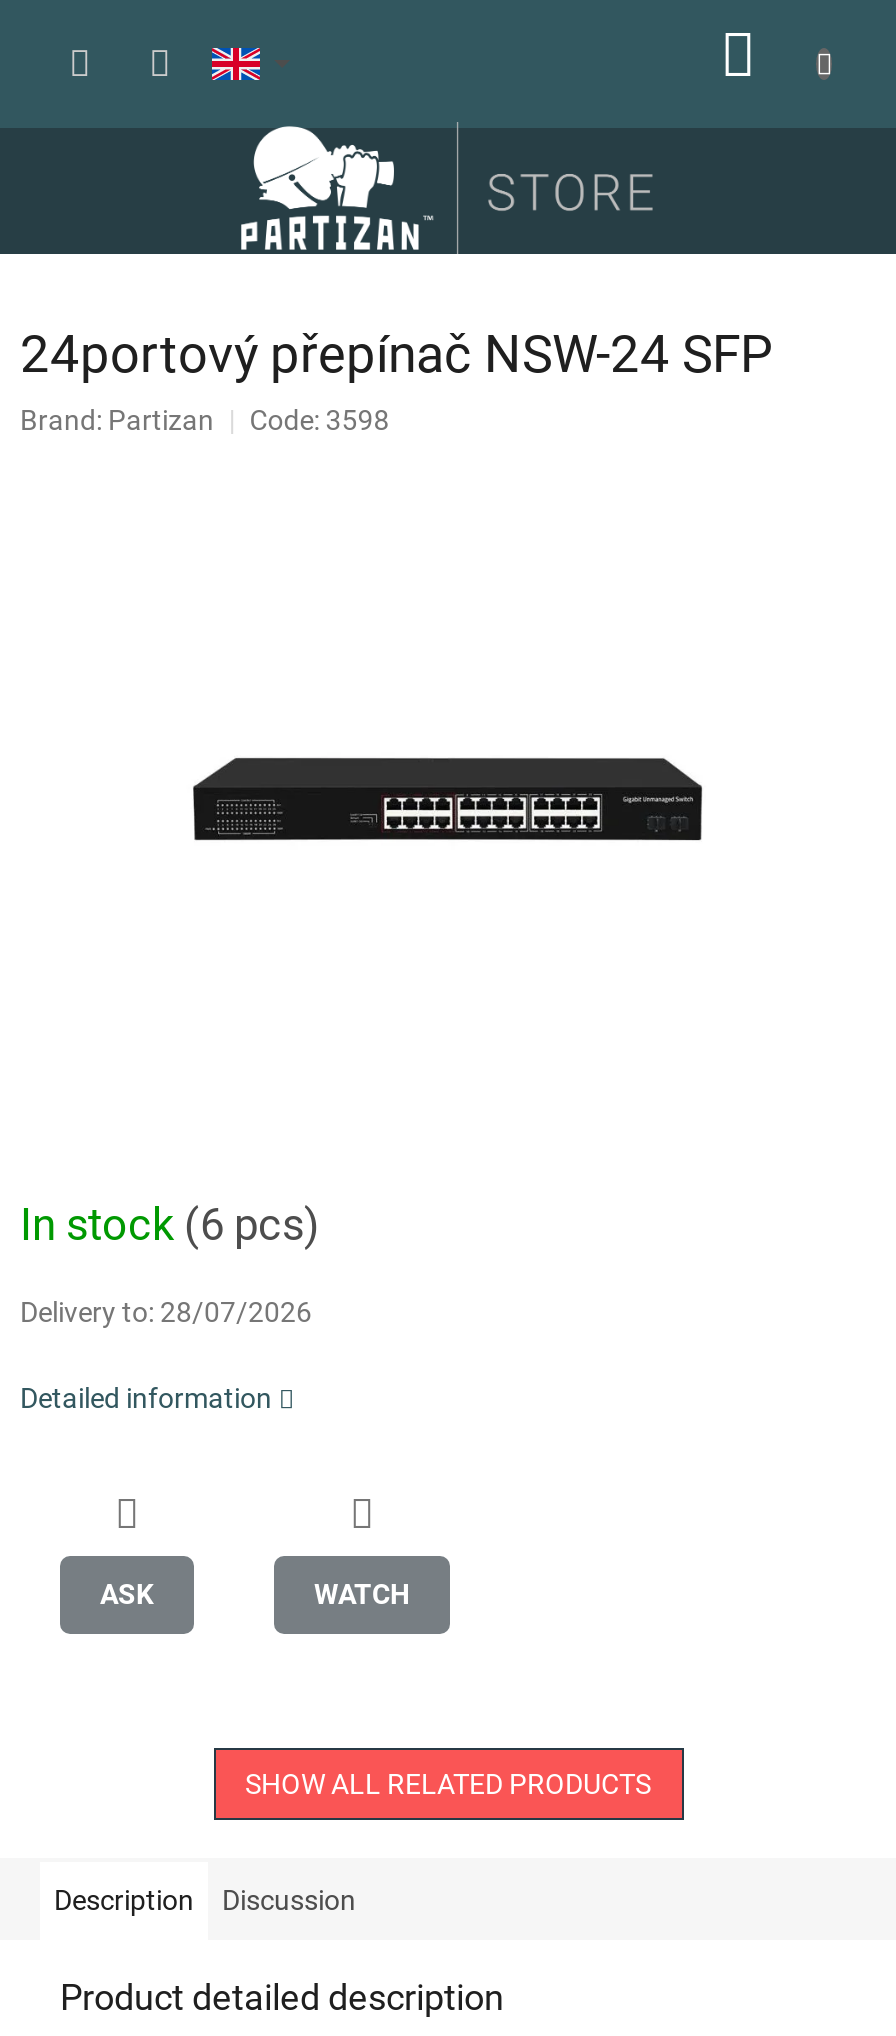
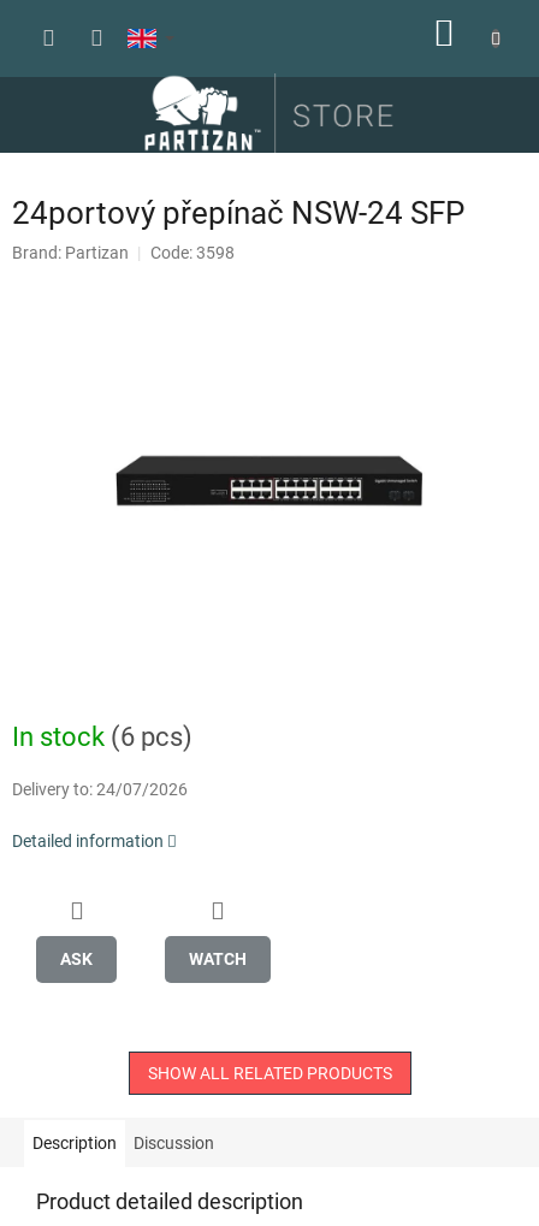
[20,1297,312,1329] Delivery to: 28/07/2026 -> [12,780,188,799] Delivery to: 24/07/2026

